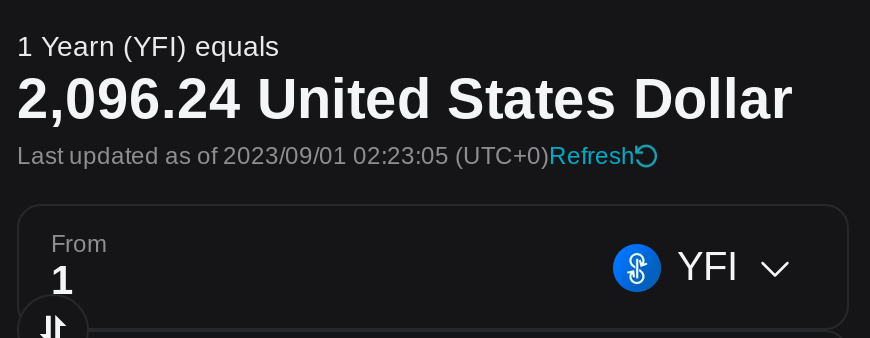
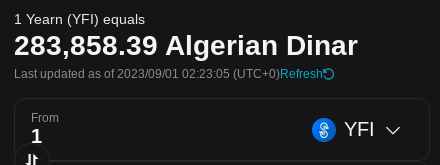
[17,68,793,130] 2,096.24 United States Dollar -> [14,30,358,61] 283,858.39 Algerian Dinar

